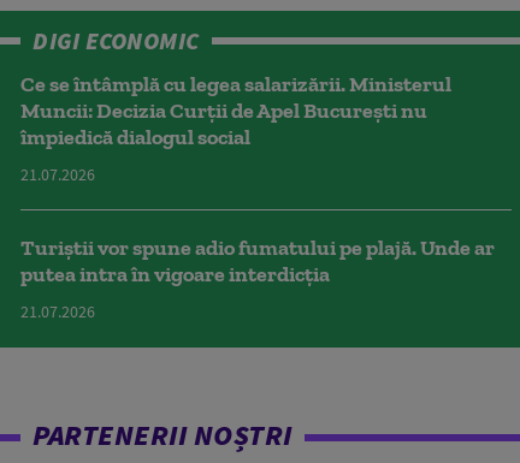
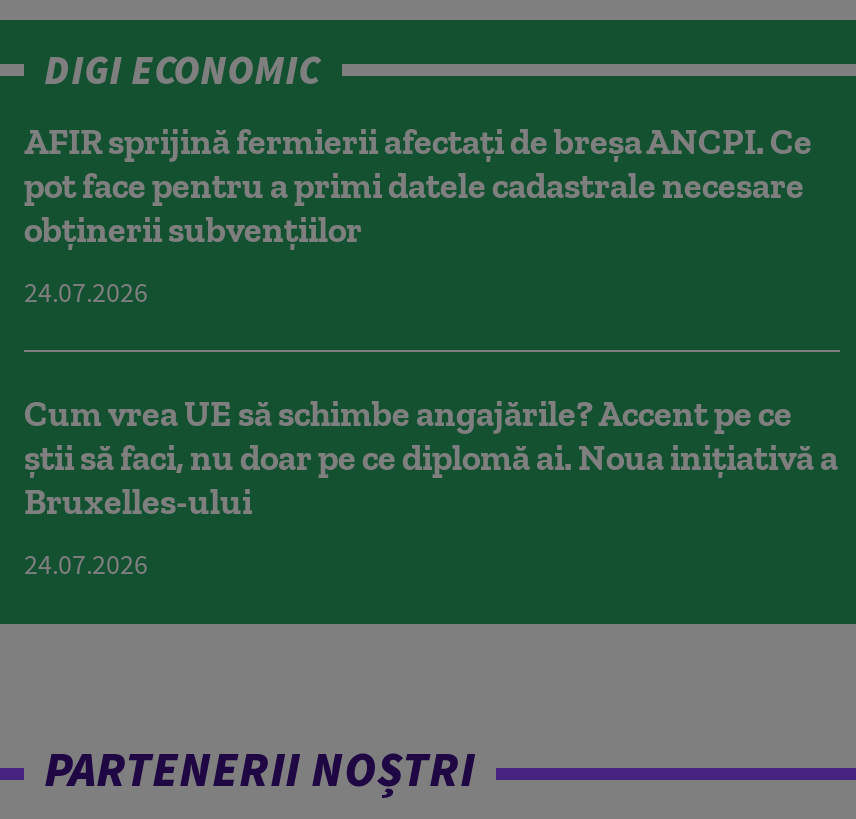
[20,70,451,150] Ce se întâmplă cu legea salarizării. Ministerul | Muncii: Decizia Curţii de Apel Bucureşti nu | împiedică dialogul social -> [24,119,812,251] AFIR sprijină fermierii afectați de breșa ANCPI. Ce | pot face pentru a primi datele cadastrale necesare | obținerii subvențiilor
[20,163,95,185] 21.07.2026 -> [24,273,148,309] 24.07.2026
[20,234,495,287] Turiștii vor spune adio fumatului pe plajă. Unde ar | putea intra în vigoare interdicția -> [24,391,838,523] Cum vrea UE să schimbe angajările? Accent pe ce | știi să faci, nu doar pe ce diplomă ai. Noua inițiativă a | Bruxelles-ului
[20,300,95,322] 21.07.2026 -> [24,545,148,581] 24.07.2026

